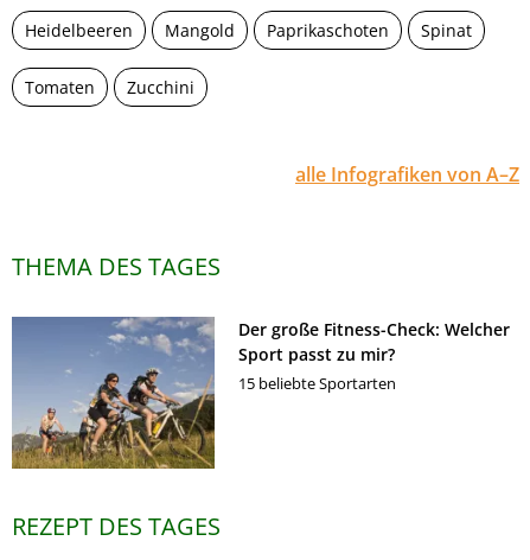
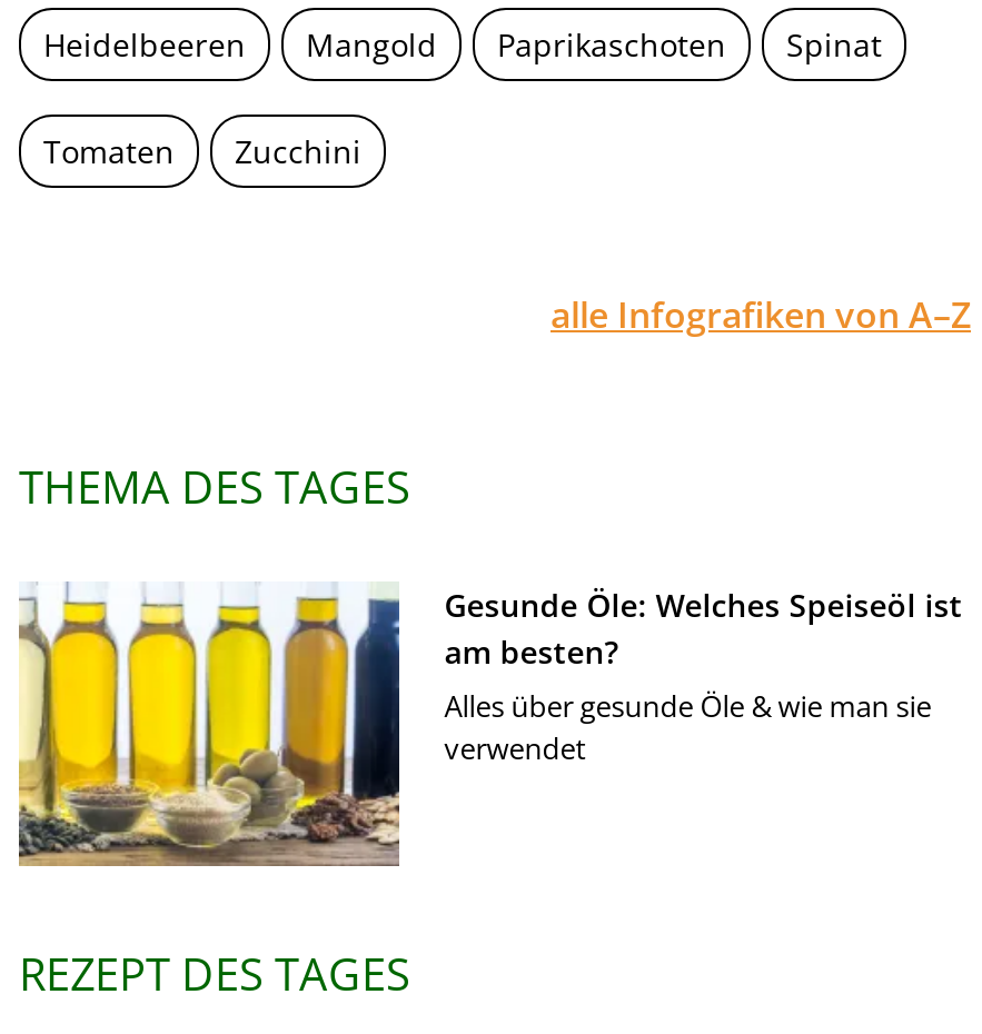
[11,316,510,470] [image] | Der große Fitness-Check: Welcher | Sport passt zu mir? | 15 beliebte Sportarten -> [17,581,962,866] [image] | Gesunde Öle: Welches Speiseöl ist | am besten? | Alles über gesunde Öle & wie man sie | verwendet

